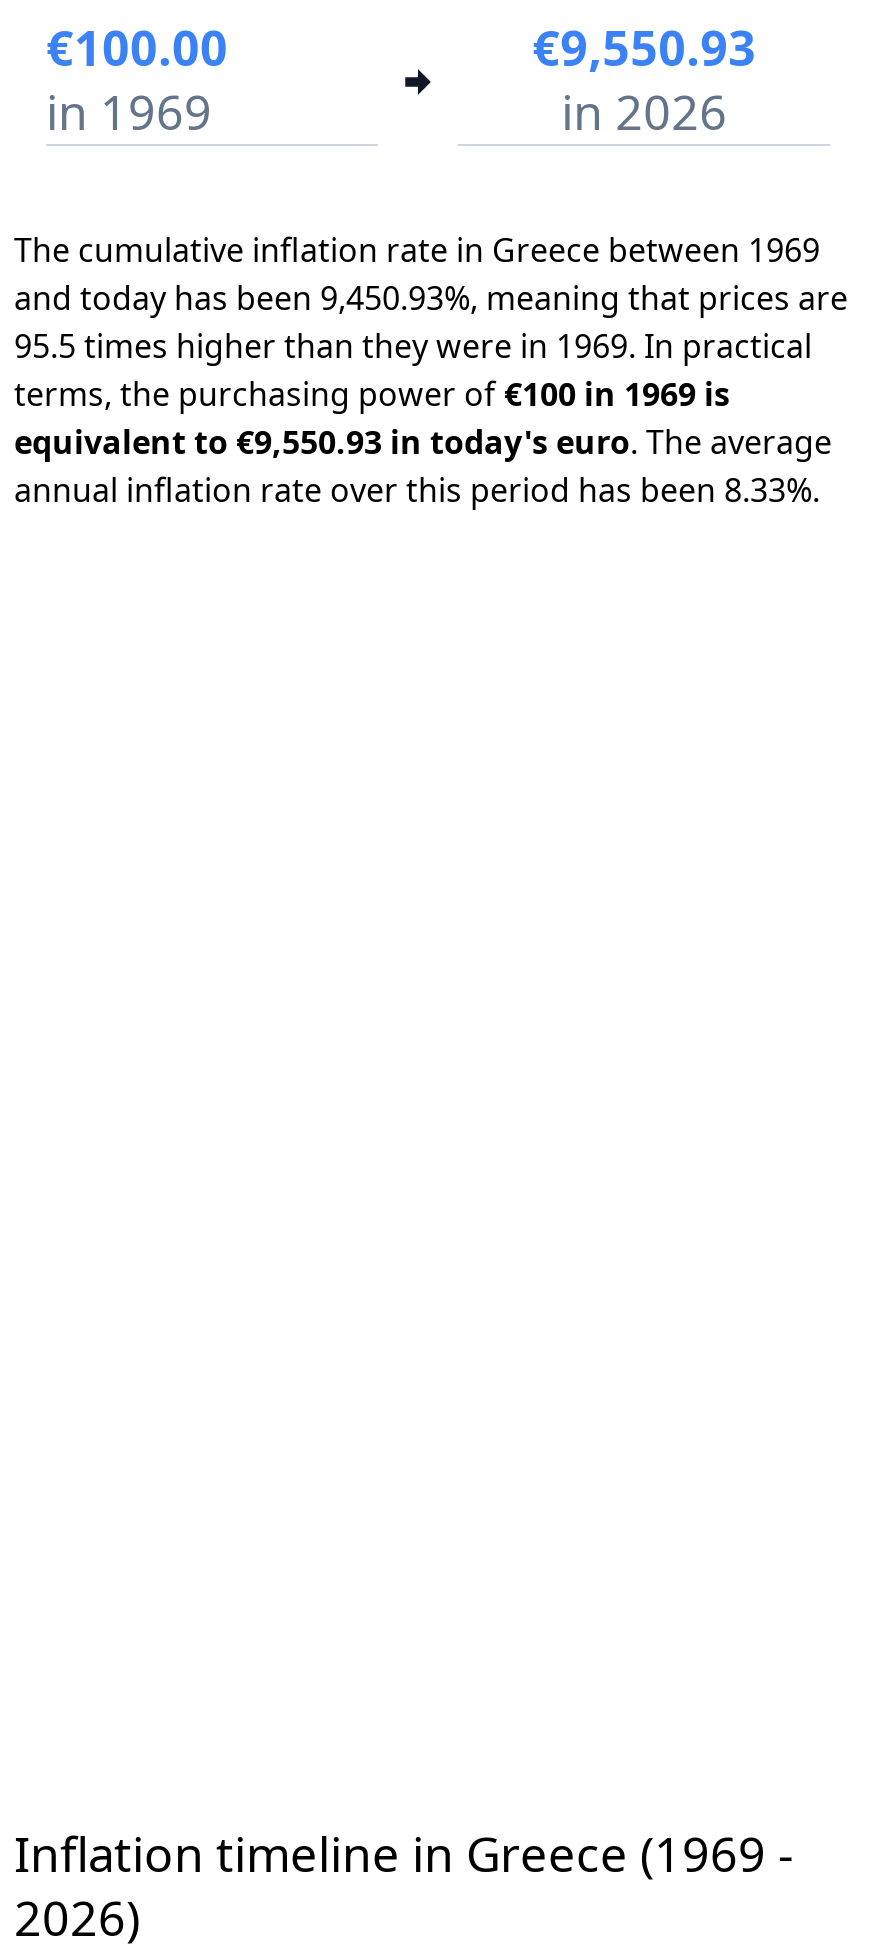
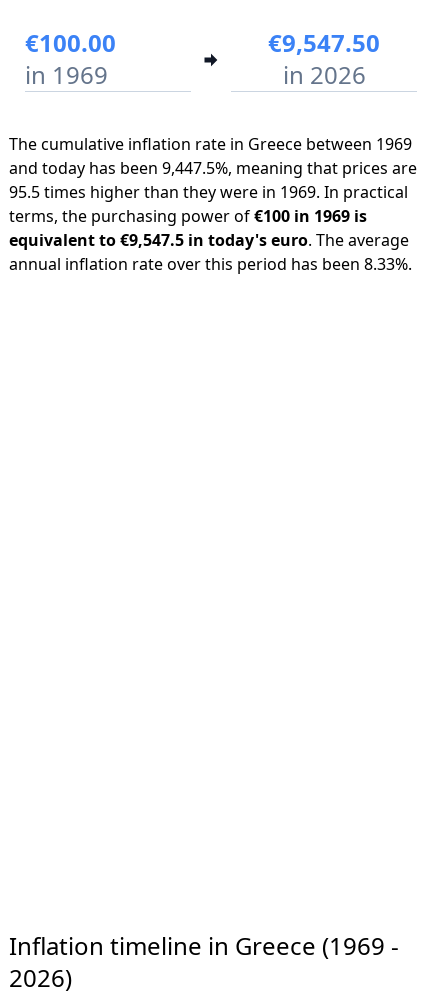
[532,14,756,80] €9,550.93 -> [268,26,380,59] €9,547.50
[14,276,848,320] and today has been 9,450.93%, meaning that prices are -> [9,157,417,179] and today has been 9,447.5%, meaning that prices are
[14,420,832,464] equivalent to €9,550.93 in today's euro. The average -> [9,229,409,251] equivalent to €9,547.5 in today's euro. The average

